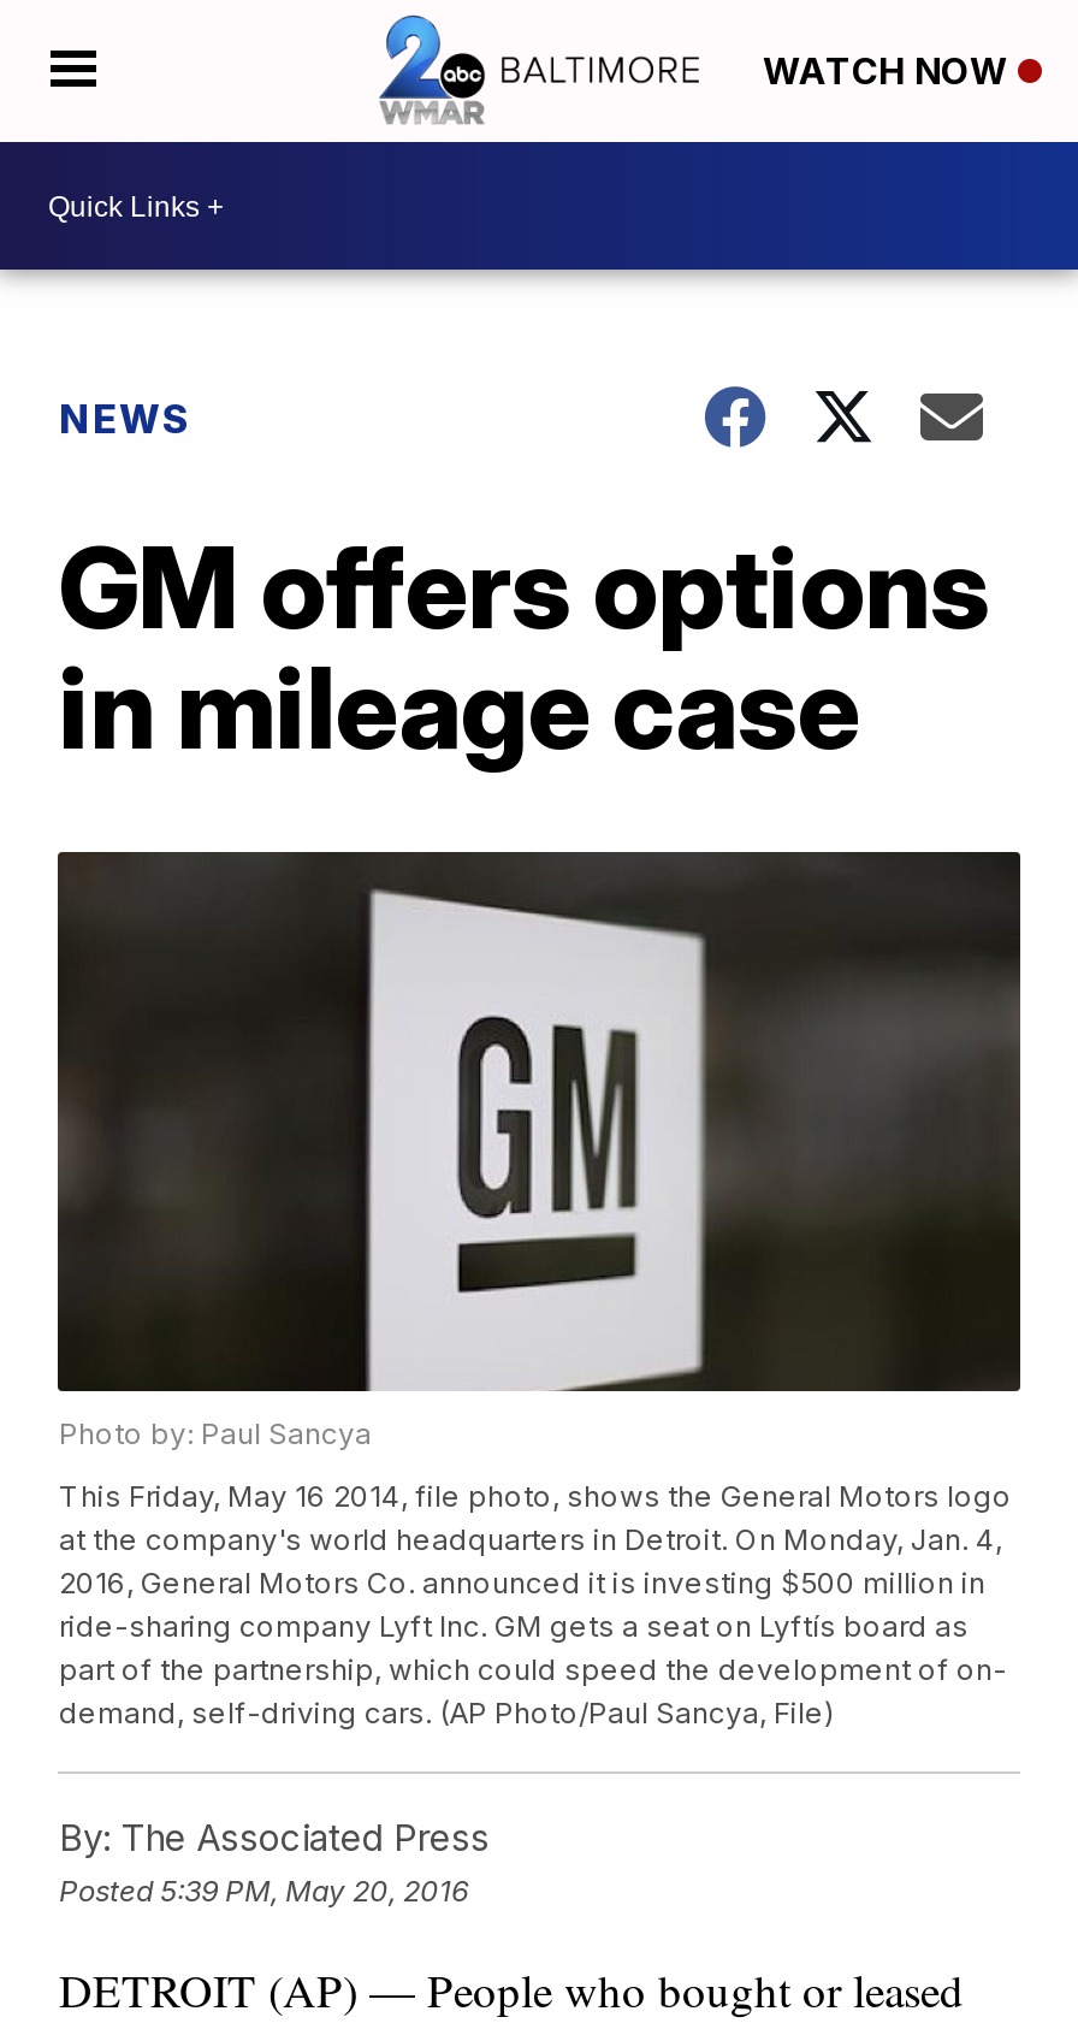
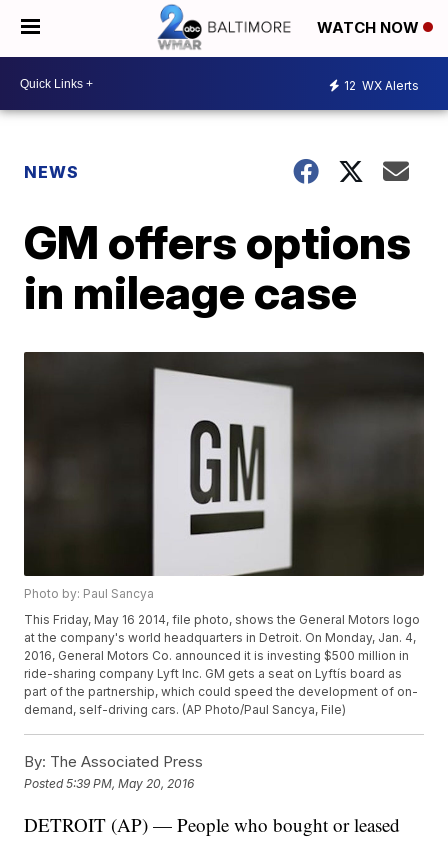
none -> [344,77,419,92] 12 WX Alerts

